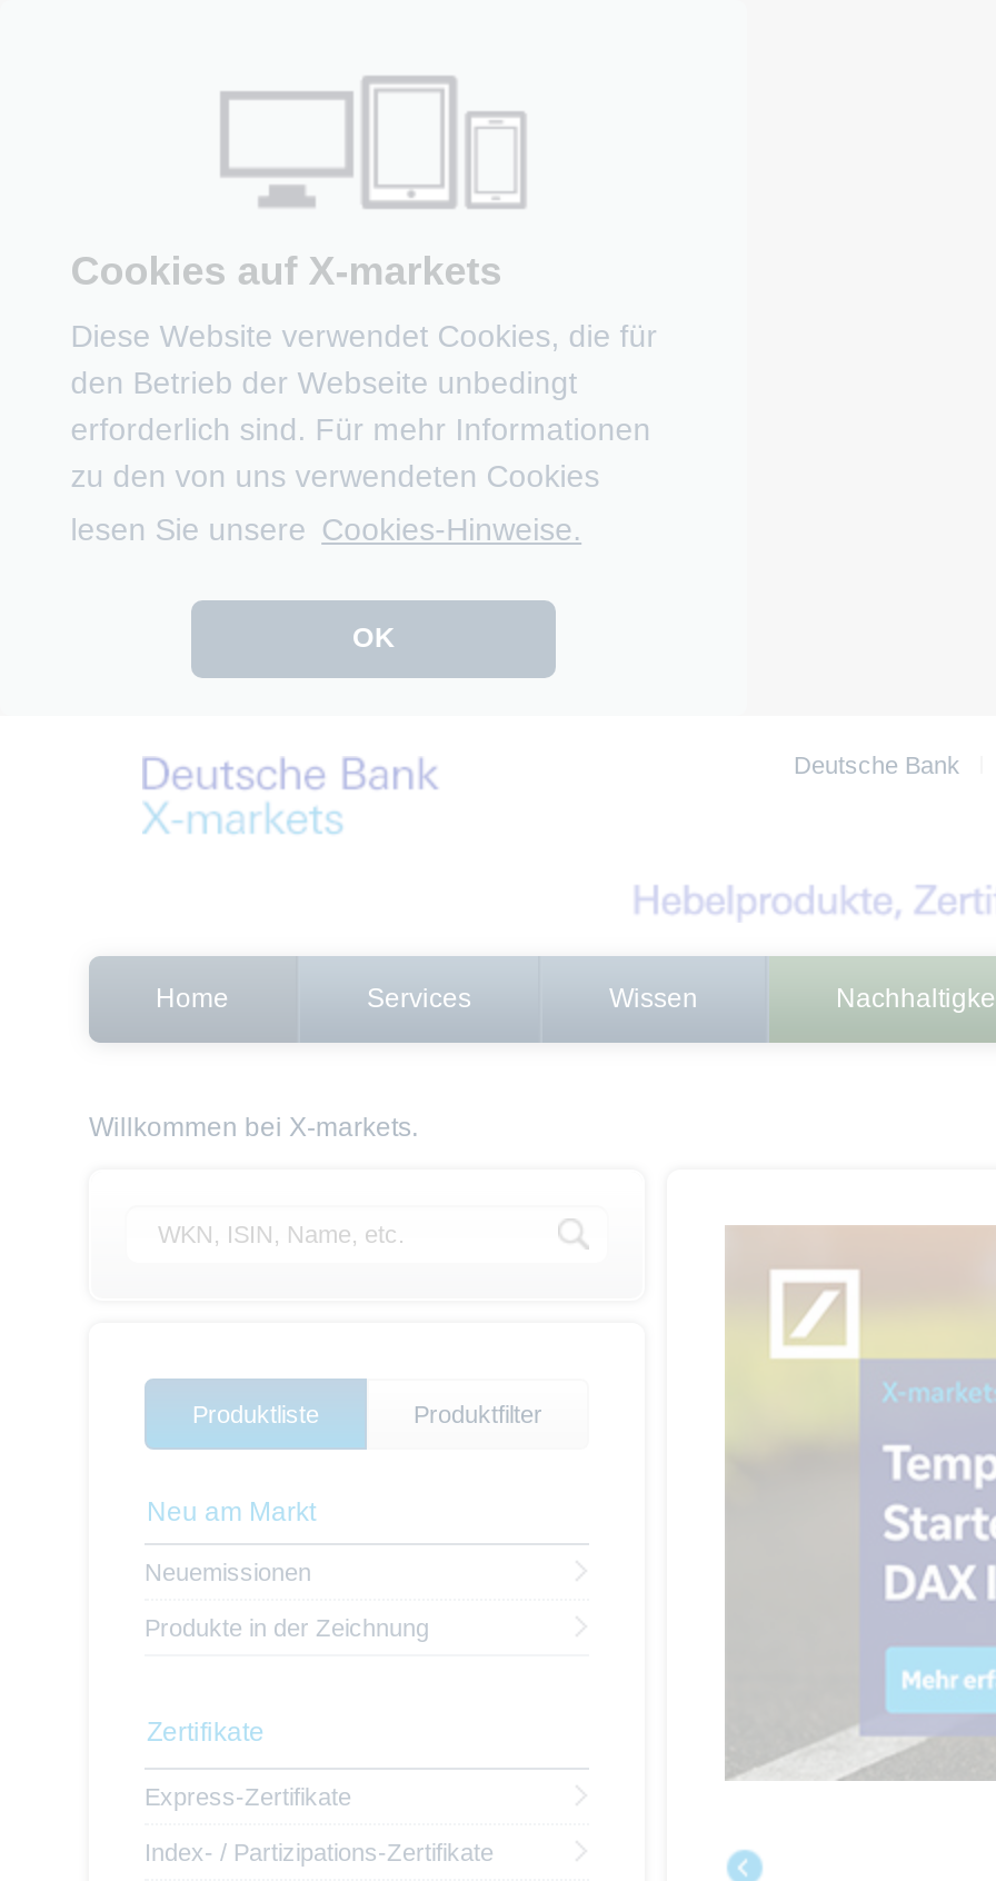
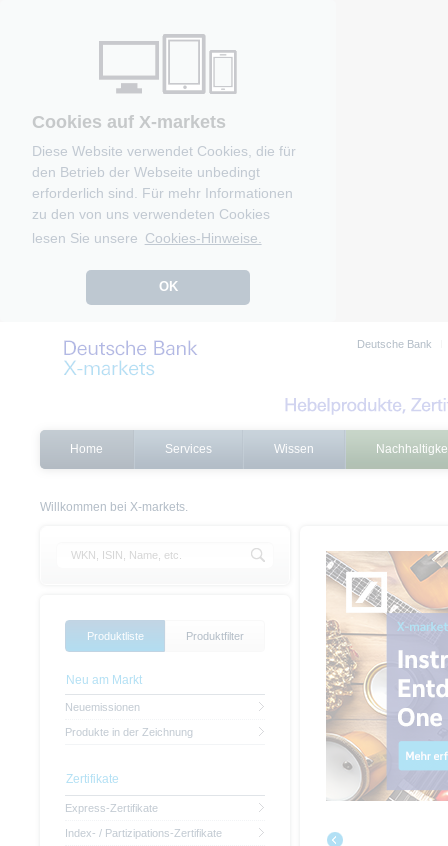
[723,1225,989,1783] [image] -> [325,551,445,802] [image]

